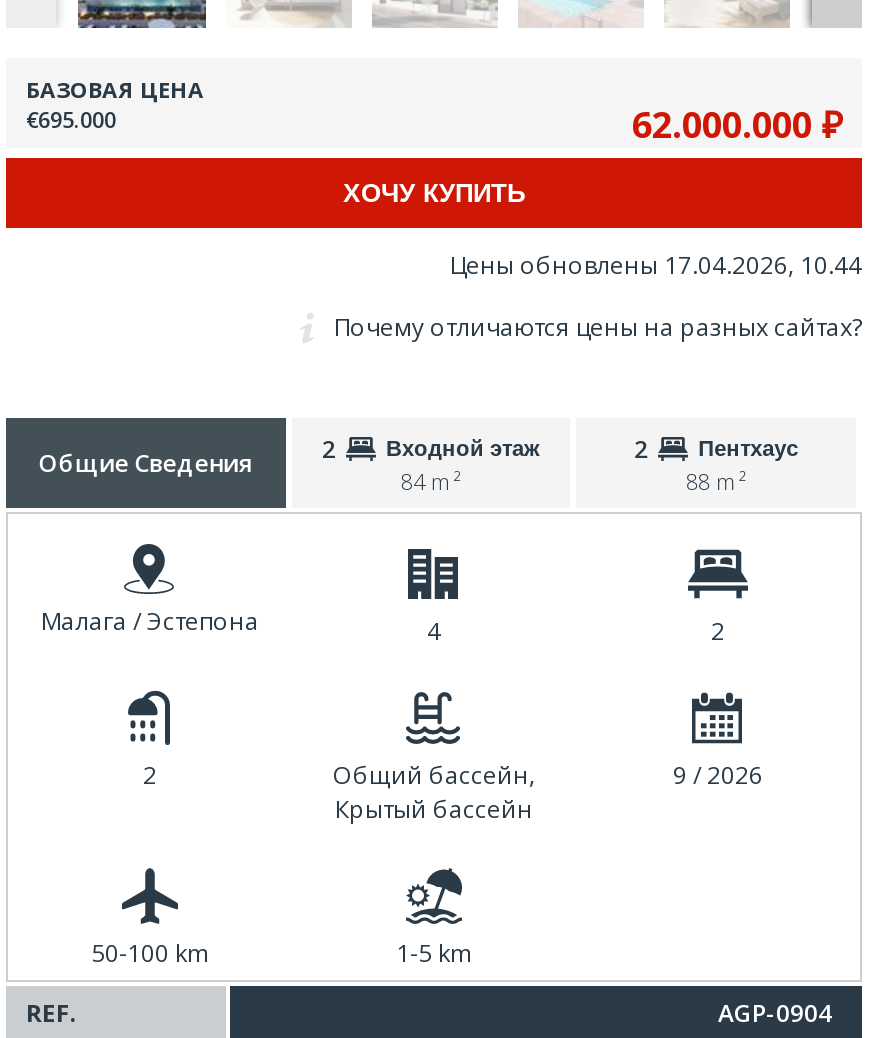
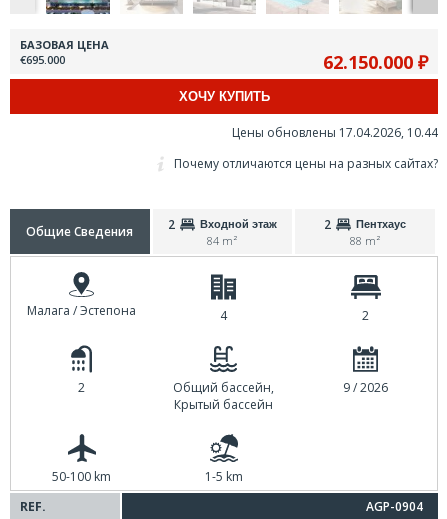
[632,100,842,148] 62.000.000 ₽ -> [323,50,428,74] 62.150.000 ₽

